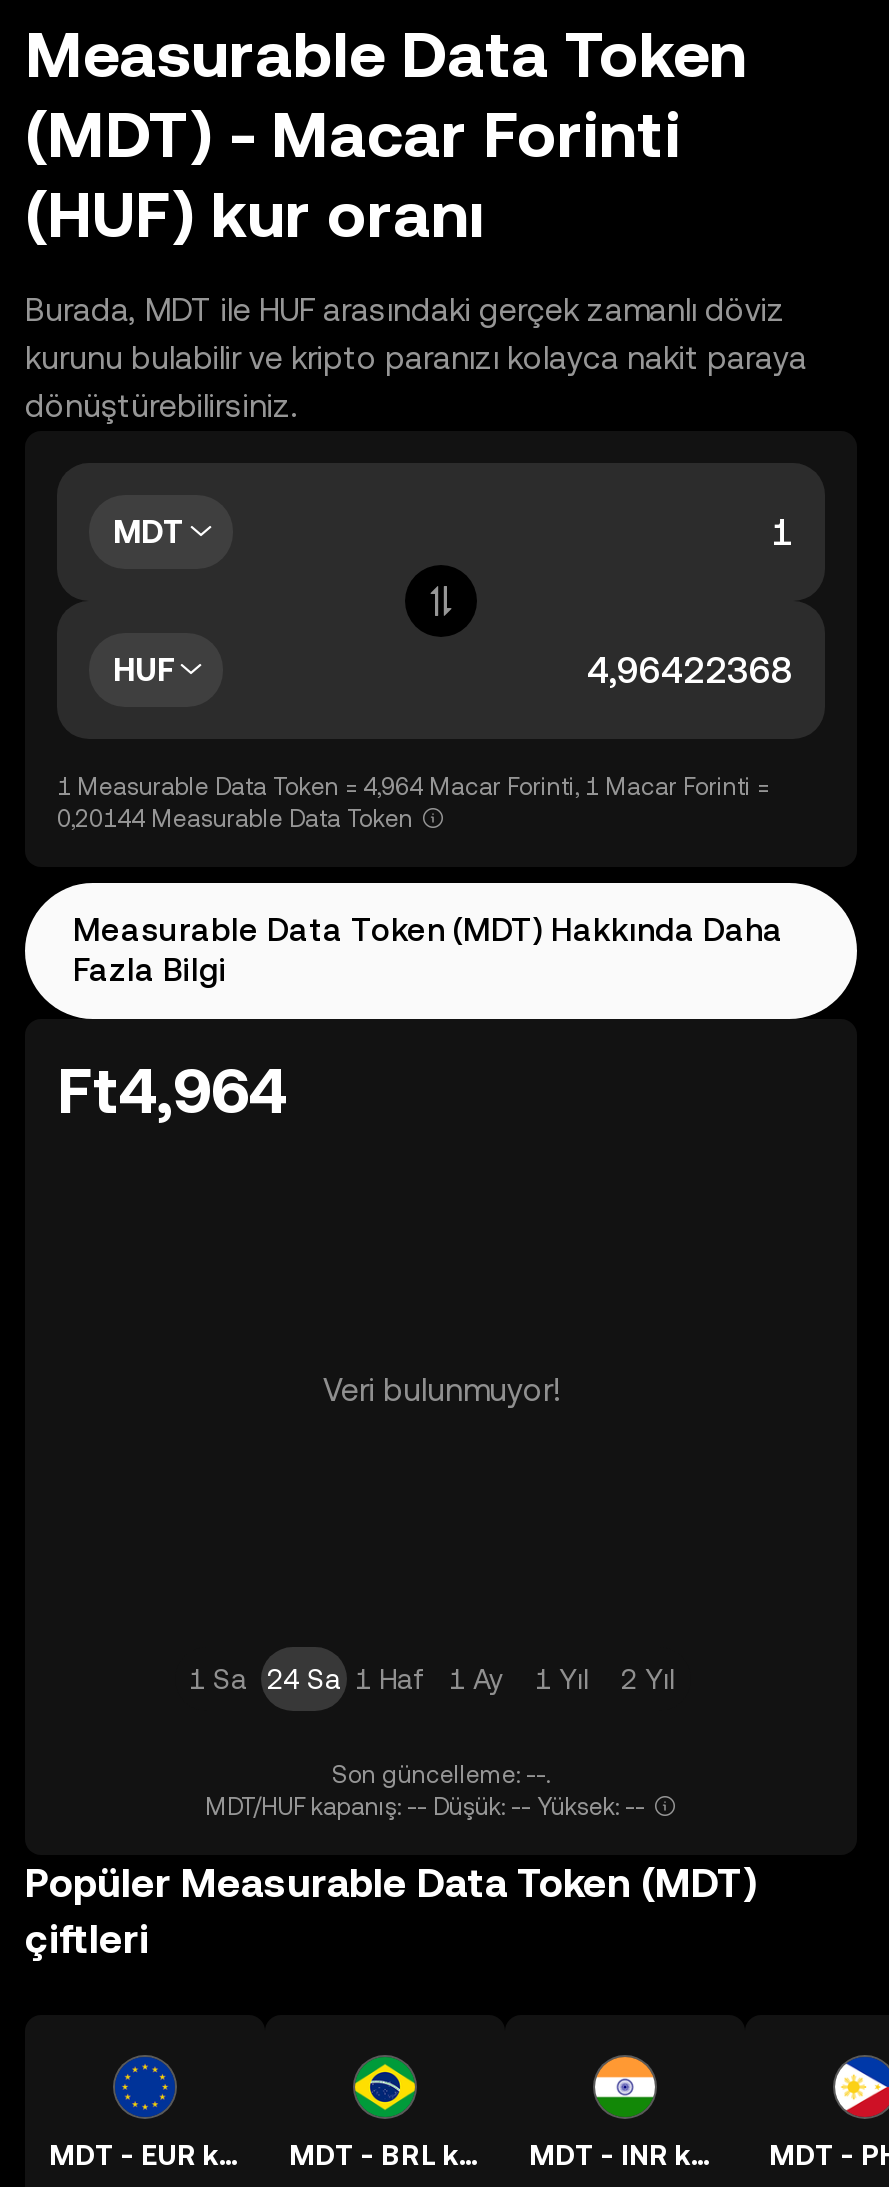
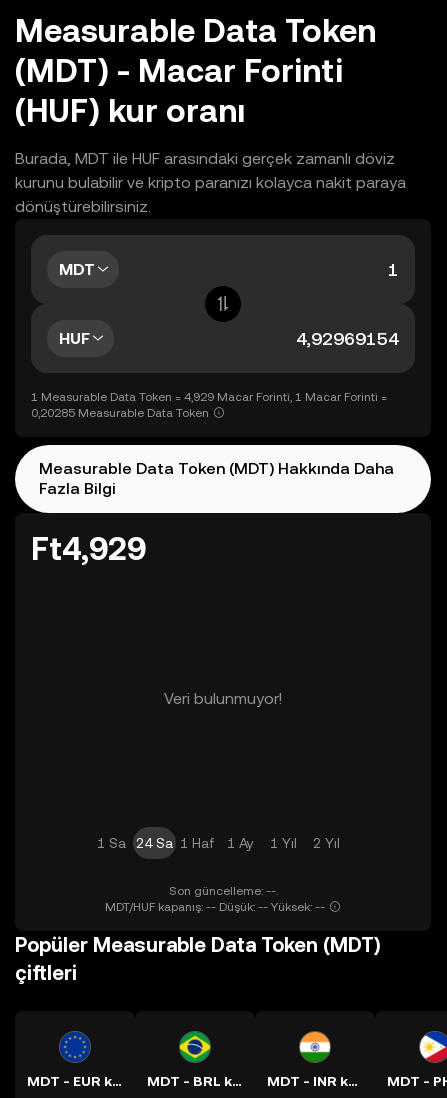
[57,773,769,801] 1 Measurable Data Token = 4,964 Macar Forinti, 1 Macar Forinti = -> [31,390,387,404] 1 Measurable Data Token = 4,929 Macar Forinti, 1 Macar Forinti =
[57,805,413,833] 0,20144 Measurable Data Token -> [31,406,209,420] 0,20285 Measurable Data Token
[57,1053,287,1127] Ft4,964 -> [31,530,146,567] Ft4,929

